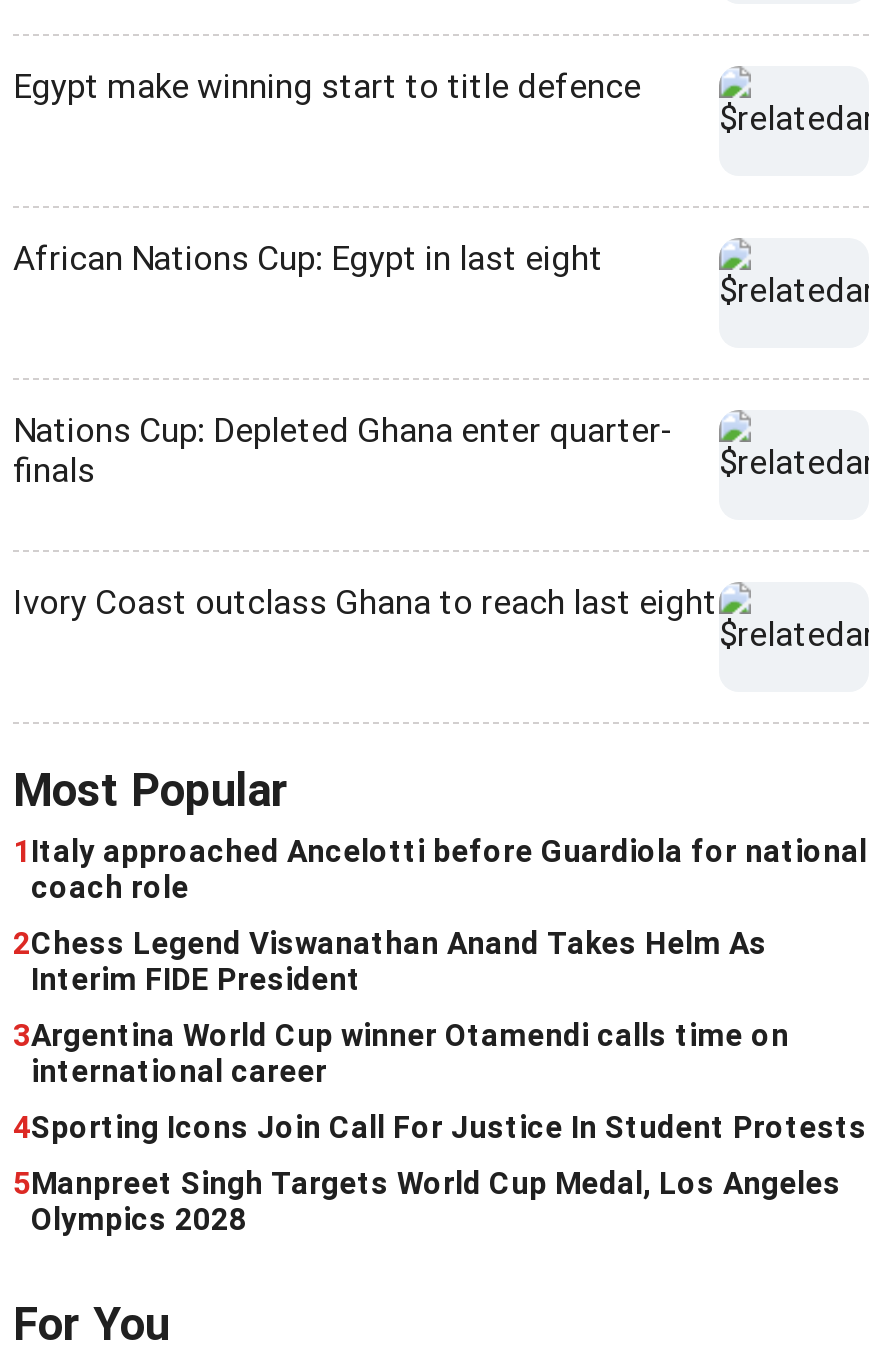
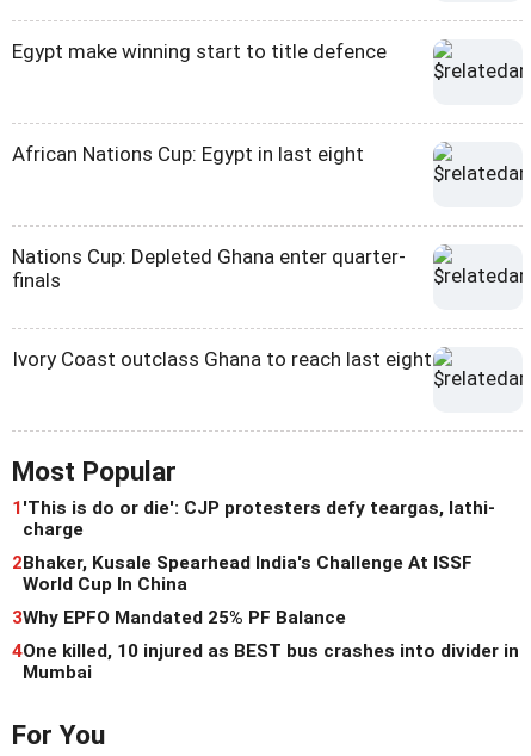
[13,834,867,1238] 1 Italy approached Ancelotti before Guardiola for national | coach role | 2Chess Legend Viswanathan Anand Takes Helm As | Interim FIDE President | 3Argentina World Cup winner Otamendi calls time on | international career | 4Sporting Icons Join Call For Justice In Student Protests | 5Manpreet Singh Targets World Cup Medal, Los Angeles | Olympics 2028 -> [12,497,519,683] 1 'This is do or die': CJP protesters defy teargas, lathi- | charge | 2Bhaker, Kusale Spearhead India's Challenge At ISSF | World Cup In China | 3Why EPFO Mandated 25% PF Balance | 4One killed, 10 injured as BEST bus crashes into divider in | Mumbai

